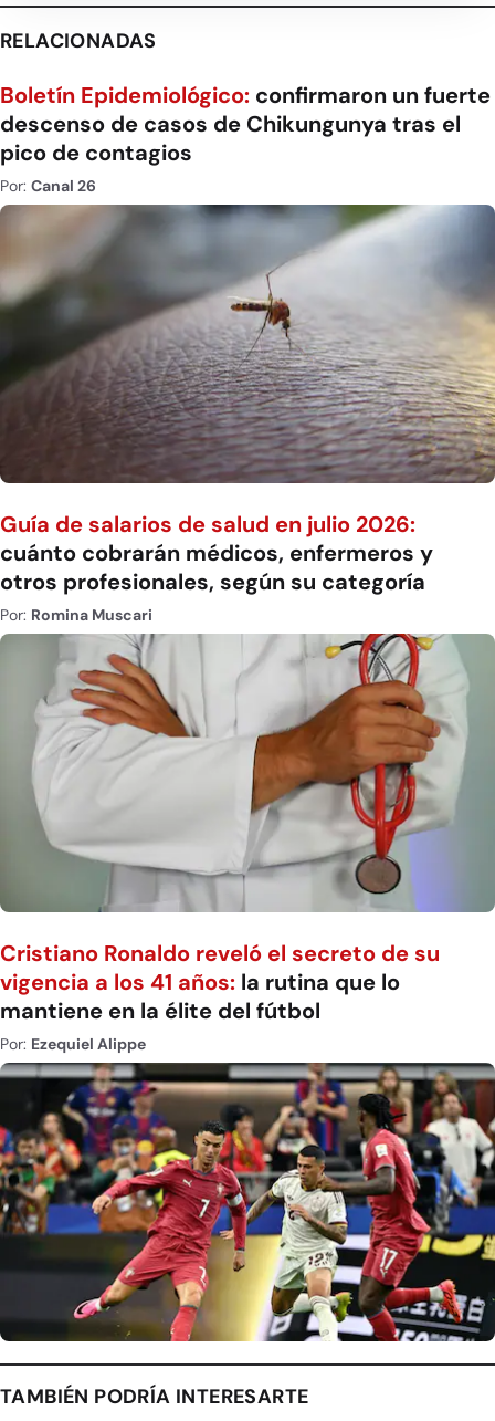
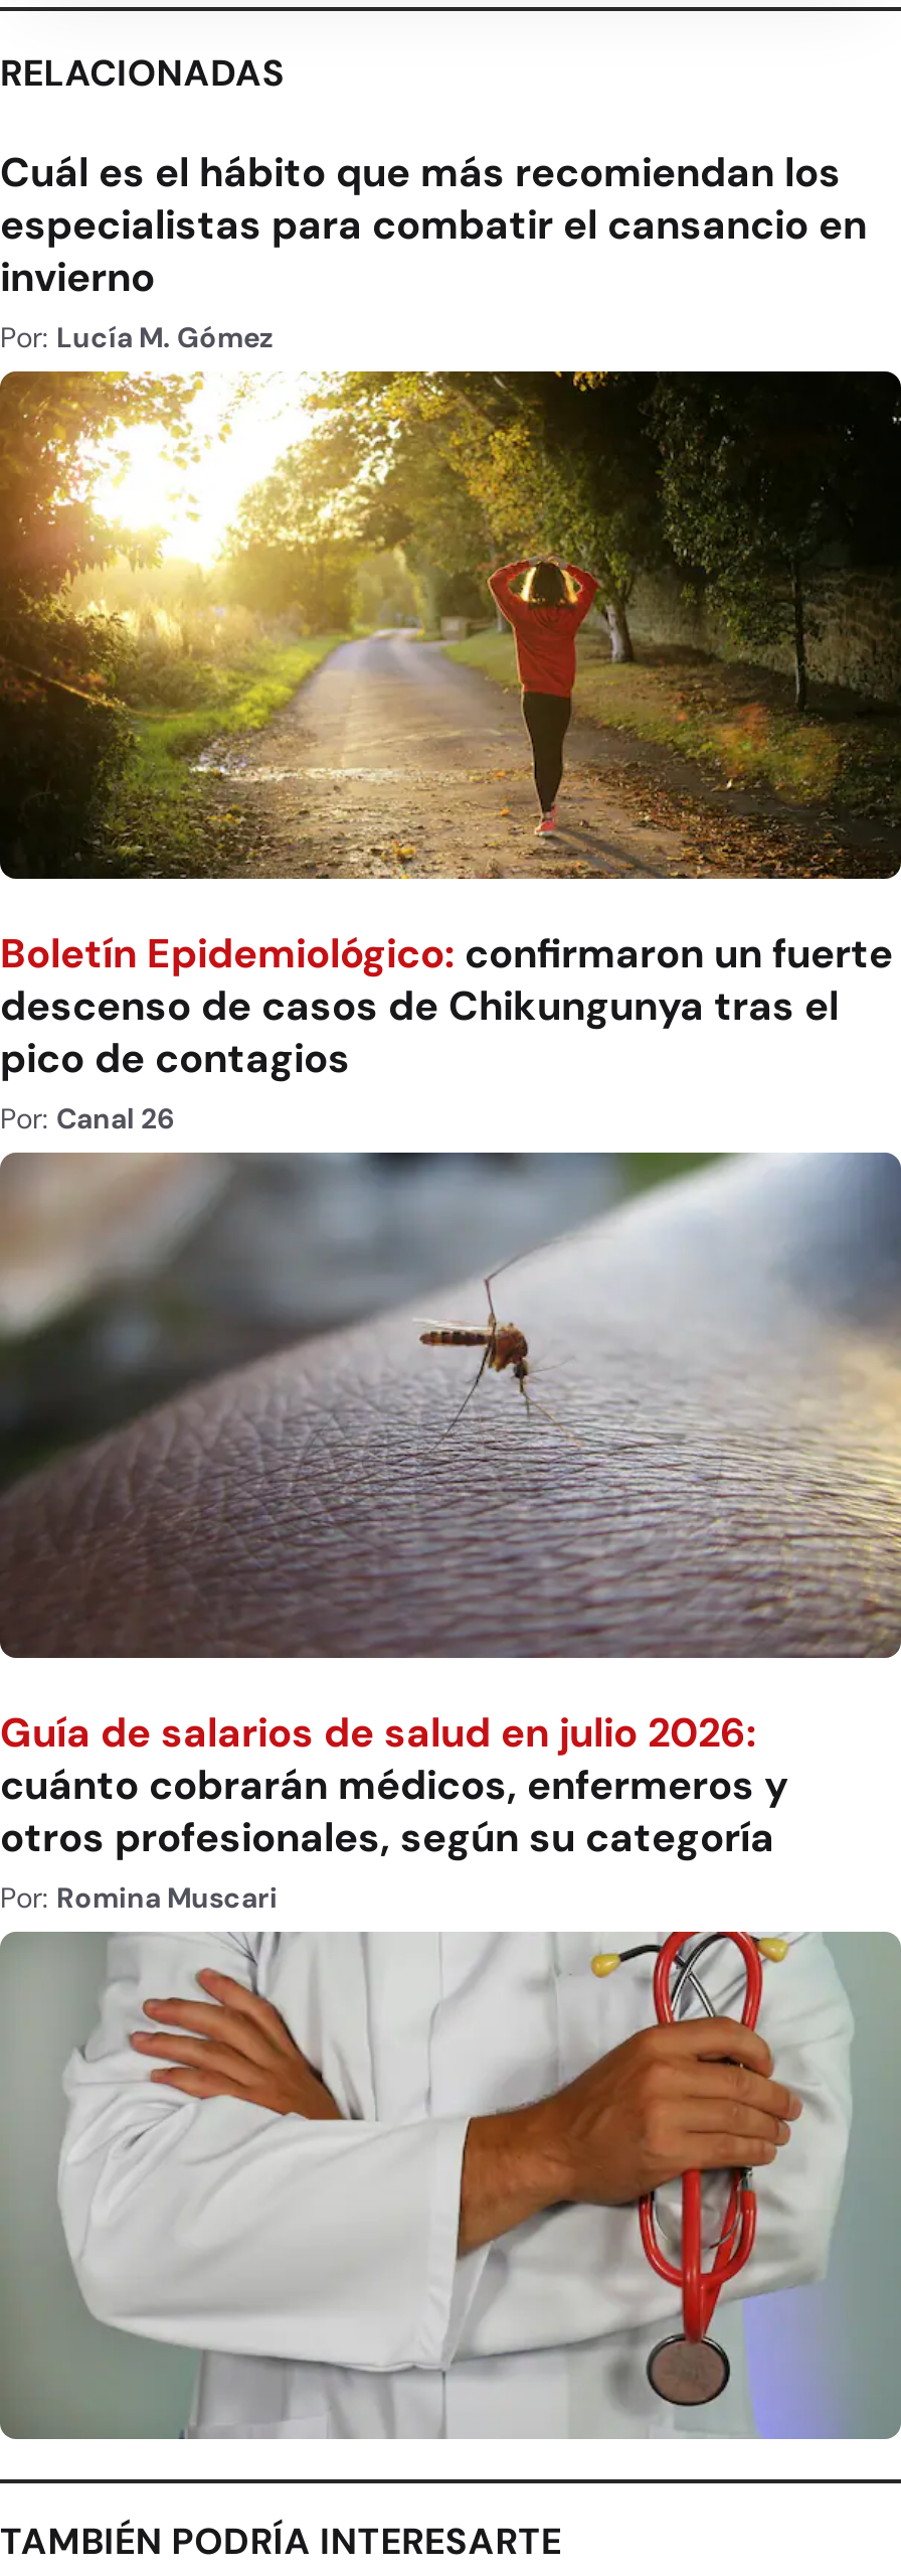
none -> [0,145,867,355] Cuál es el hábito que más recomiendan los | especialistas para combatir el cansancio en | invierno | Por: Lucía M. Gómez
none -> [6,368,895,880] [image]
moved [0,81,495,625] -> [0,926,901,1916]: [image] | Boletín Epidemiológico: confirmaron un fuerte | descenso de casos de Chikungunya tras el | ... | otros profesionales, según su categoría | Por: Romina Muscari
moved [0,630,481,912] -> [0,1927,875,2440]: [image]
[0,939,440,1054] Cristiano Ronaldo reveló el secreto de su | vigencia a los 41 años: la rutina que lo | mantiene en la élite del fútbol | Por: Ezequiel Alippe -> none
[3,1062,492,1342] [image] -> none

